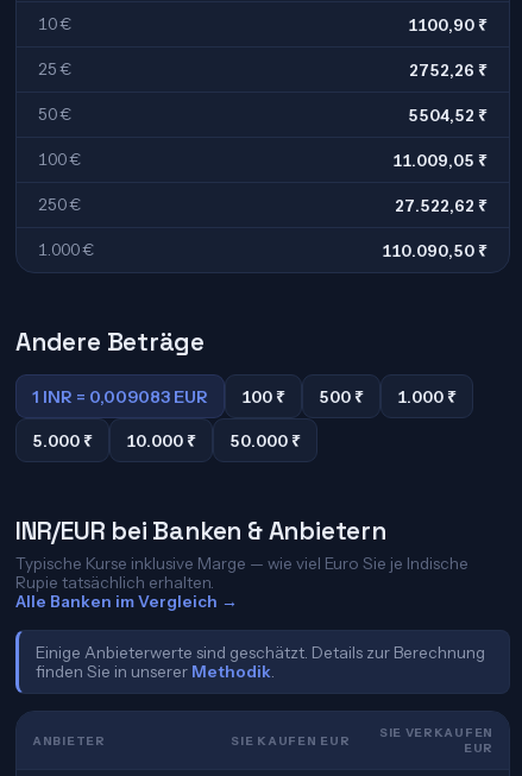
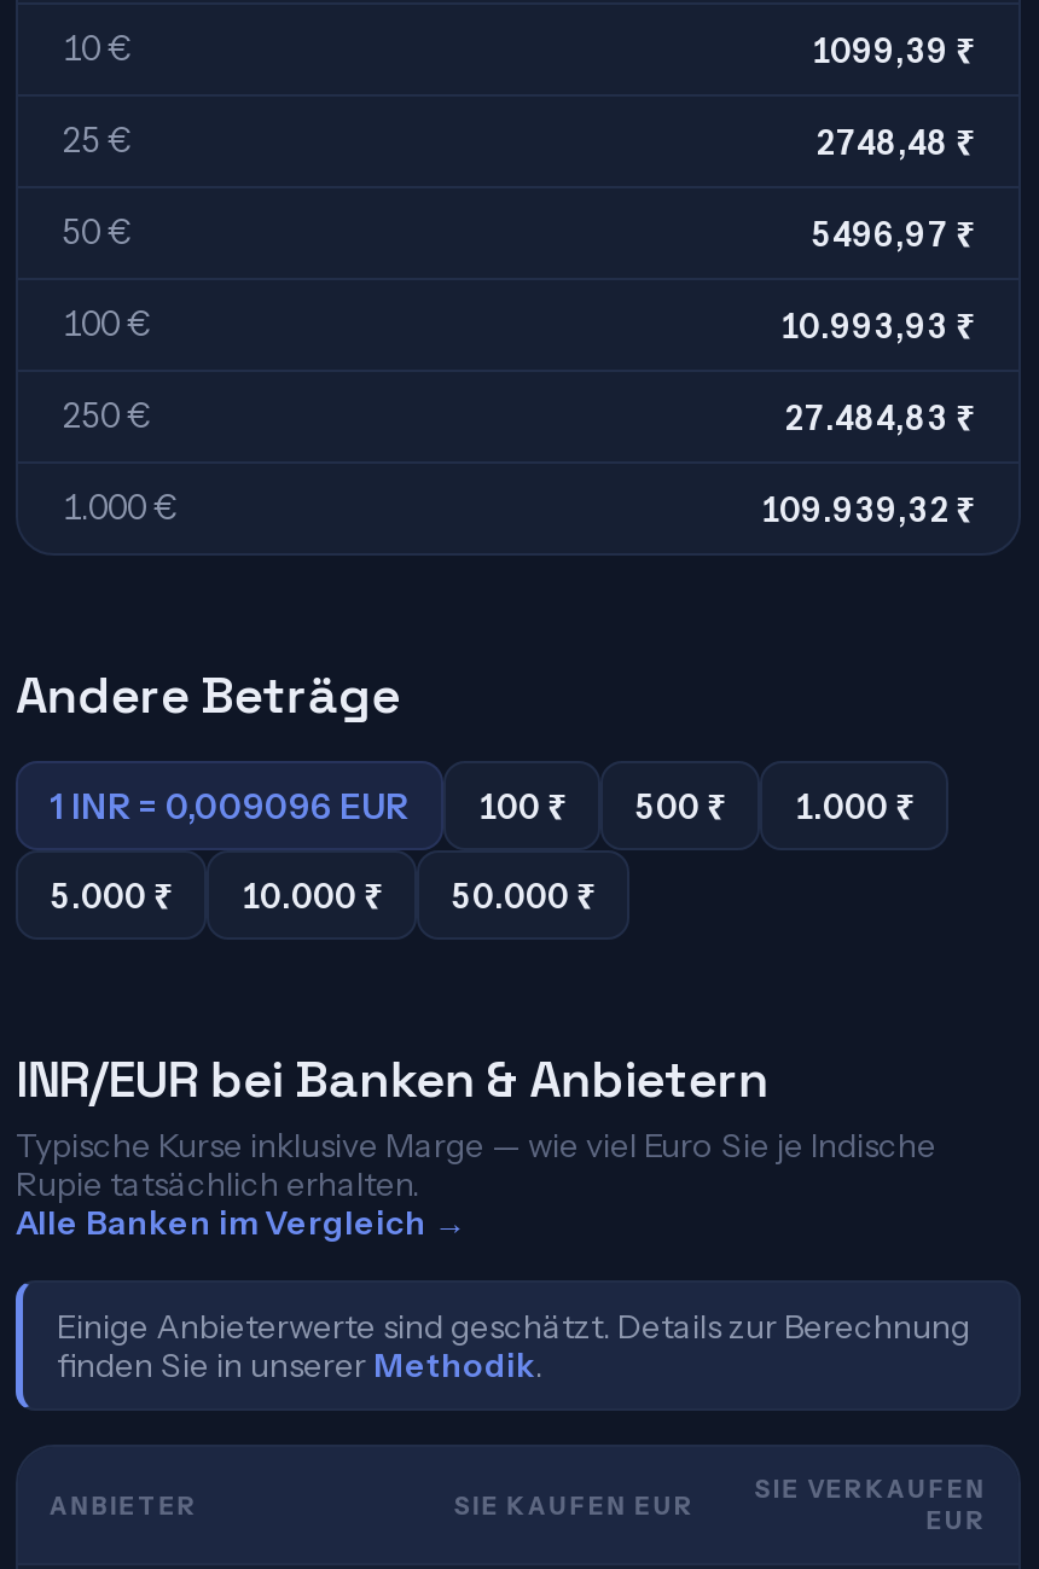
[408,14,488,36] 1100,90 ₹ -> [811,29,975,72] 1099,39 ₹
[409,59,488,81] 2752,26 ₹ -> [815,121,975,164] 2748,48 ₹
[408,105,488,126] 5504,52 ₹ -> [811,213,975,256] 5496,97 ₹
[392,150,488,171] 11.009,05 ₹ -> [779,304,975,348] 10.993,93 ₹
[395,195,488,216] 27.522,62 ₹ -> [784,396,975,440] 27.484,83 ₹
[382,240,488,261] 110.090,50 ₹ -> [760,488,975,531] 109.939,32 ₹
[32,386,457,408] 1 INR = 0,009083 EUR 100 ₹ 500 ₹ 1.000 ₹ -> [50,784,915,829] 1 INR = 0,009096 EUR 100 ₹ 500 ₹ 1.000 ₹

